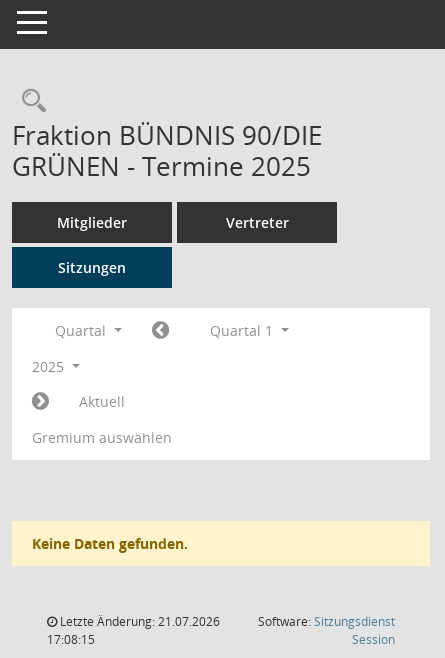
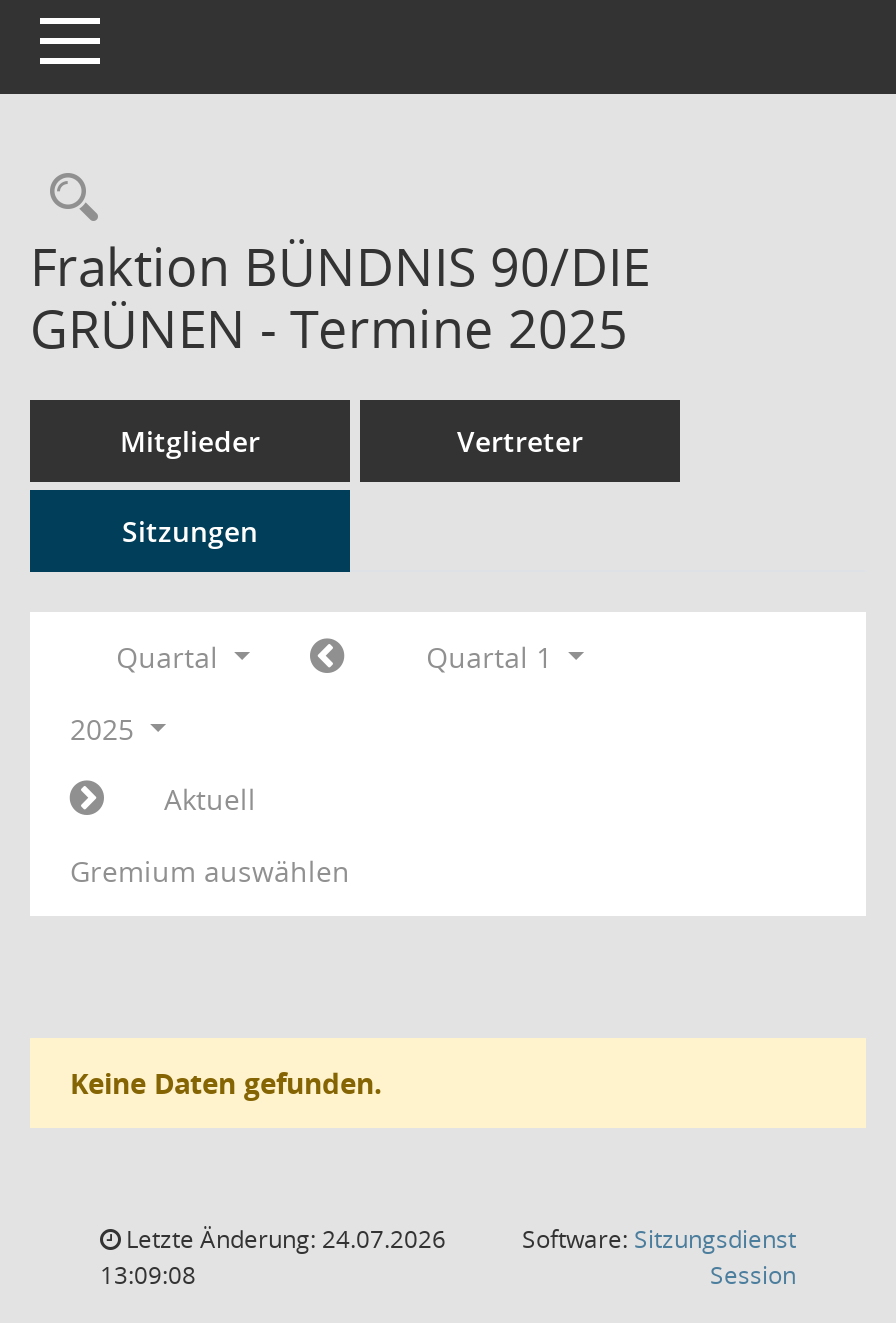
[57,613,220,630] Letzte Änderung: 21.07.2026 -> [120,1222,446,1256] Letzte Änderung: 24.07.2026
[47,631,95,648] 17:08:15 -> [100,1258,196,1292] 13:09:08

